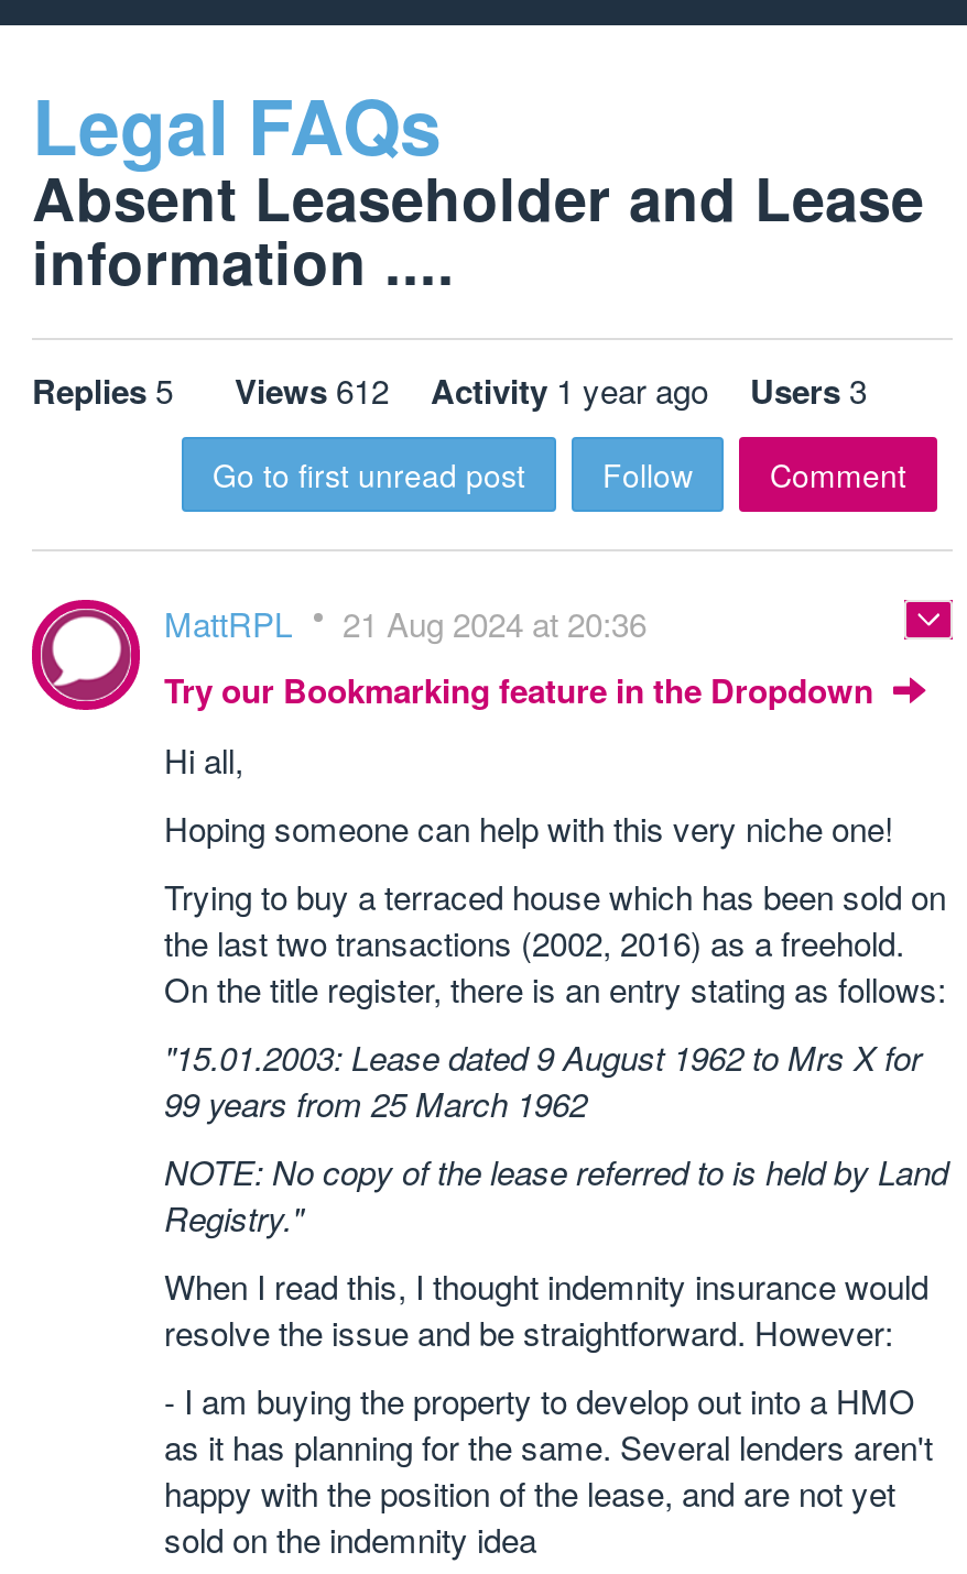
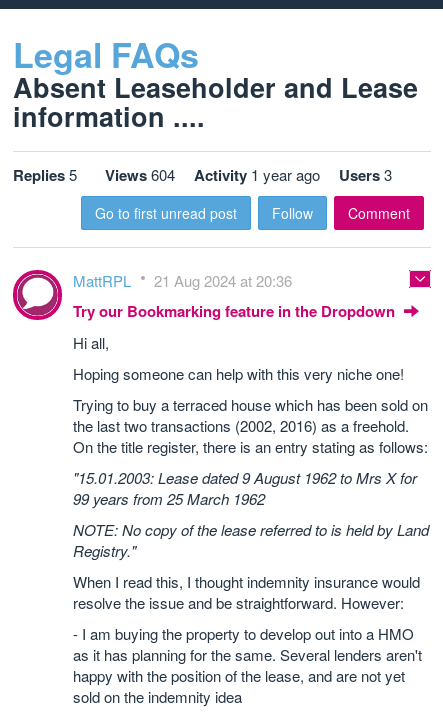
[32,367,867,415] Replies 5 Views 612 Activity 1 year ago Users 3 -> [13,164,392,186] Replies 5 Views 604 Activity 1 year ago Users 3

